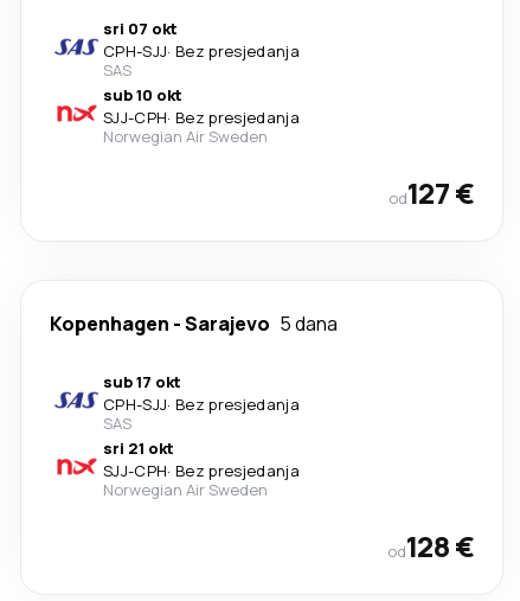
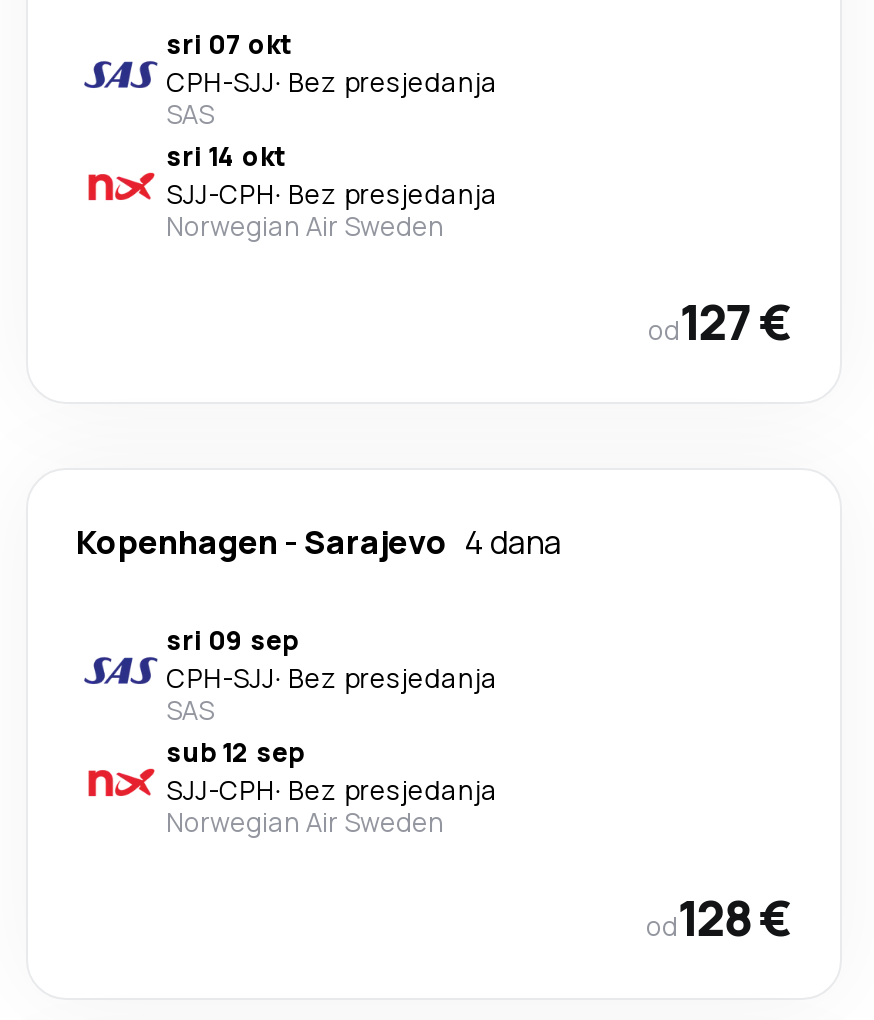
[103,84,182,106] sub 10 okt -> [166,138,286,174] sri 14 okt
[50,311,338,337] Kopenhagen - Sarajevo 5 dana -> [76,520,562,564] Kopenhagen - Sarajevo 4 dana
[103,371,181,392] sub 17 okt -> [166,622,298,658] sri 09 sep
[103,437,174,459] sri 21 okt -> [166,734,304,770] sub 12 sep

